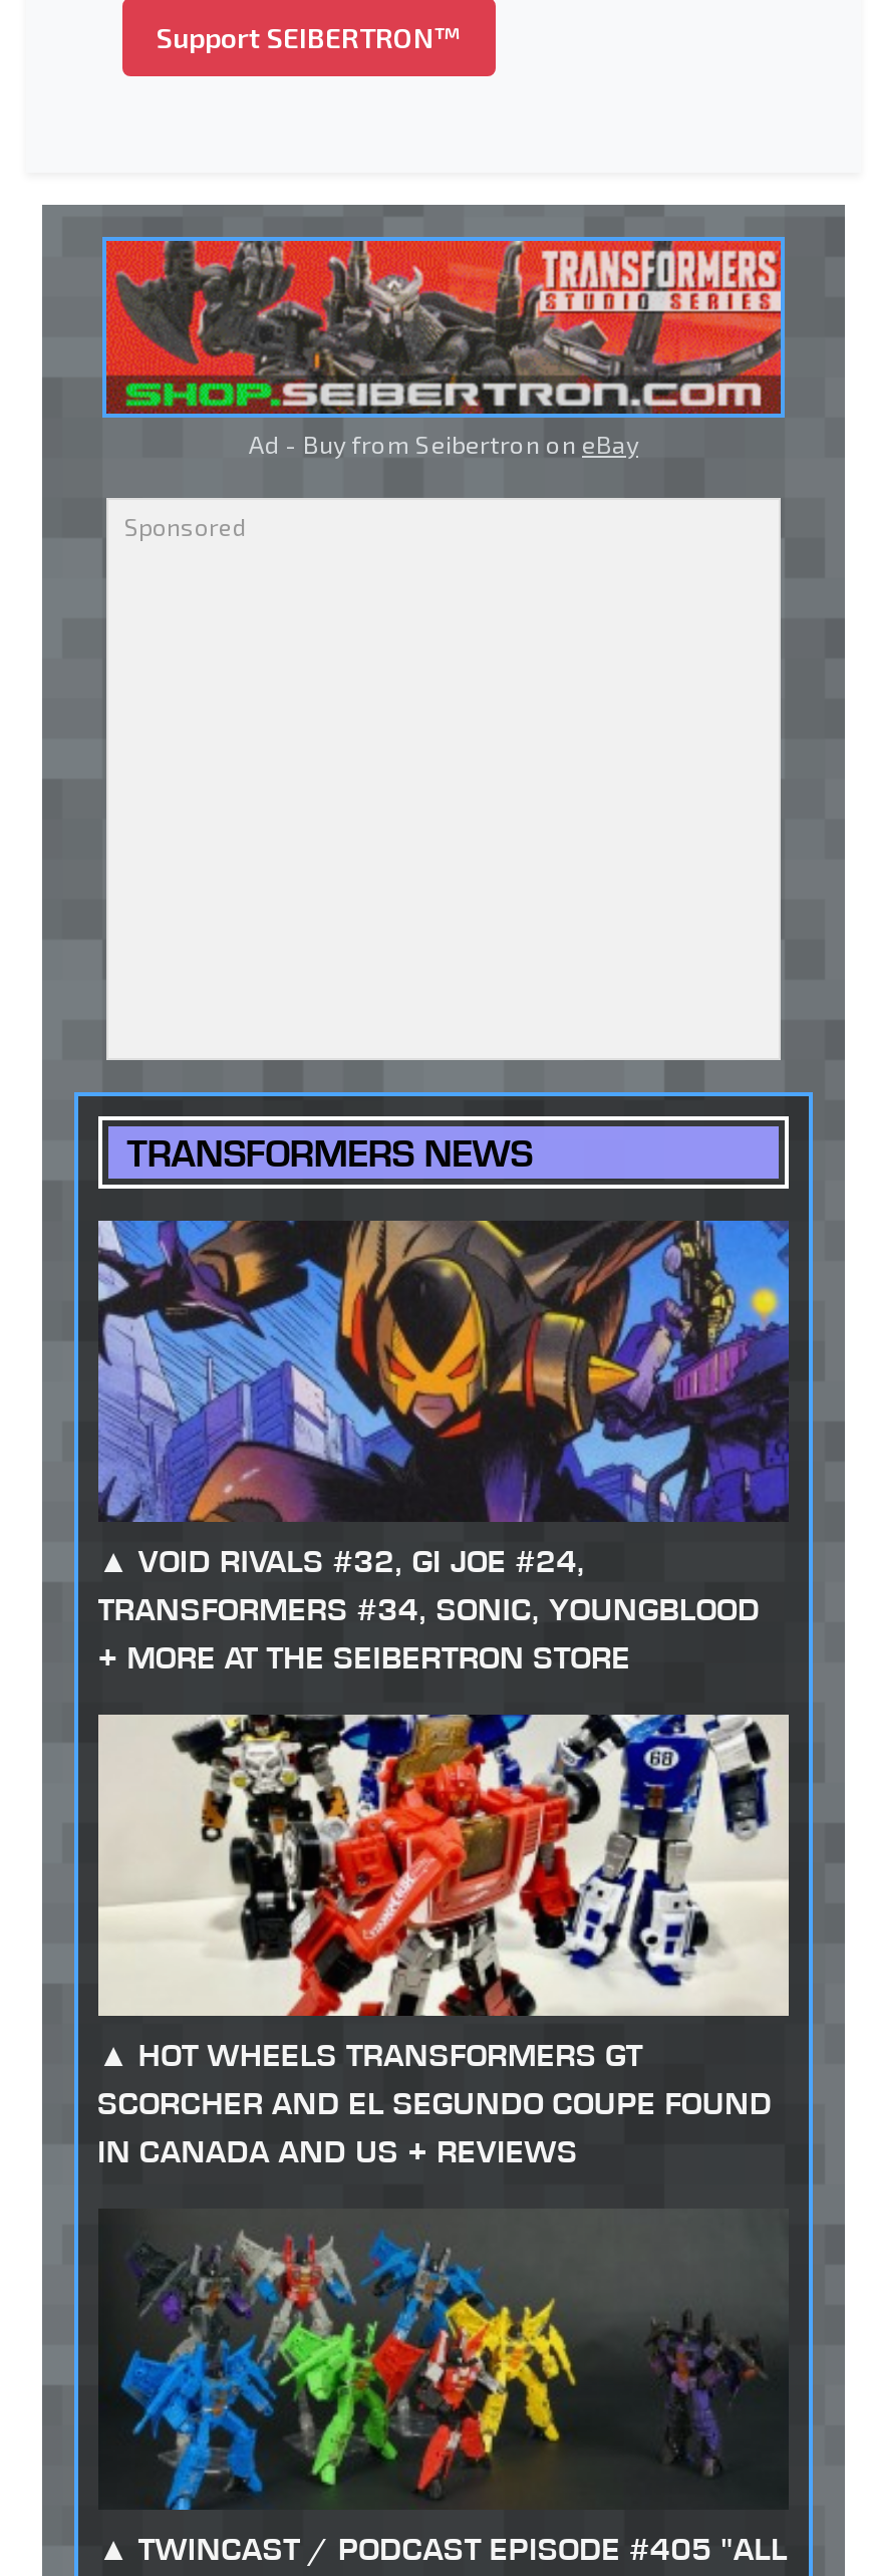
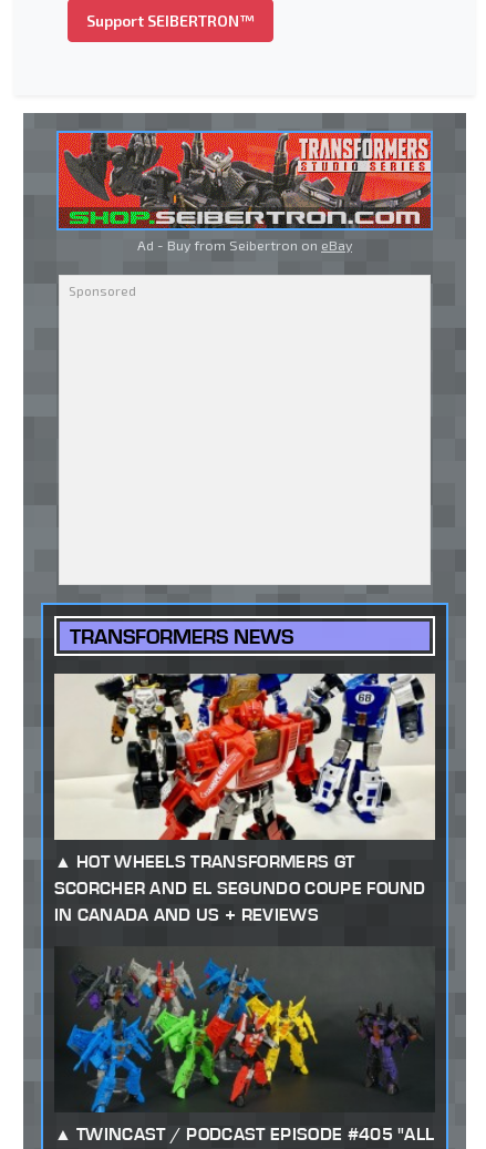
[96,1219,791,1678] [image] | VOID RIVALS #32, GI JOE #24, | TRANSFORMERS #34, SONIC, YOUNGBLOOD | + MORE AT THE SEIBERTRON STORE -> none

